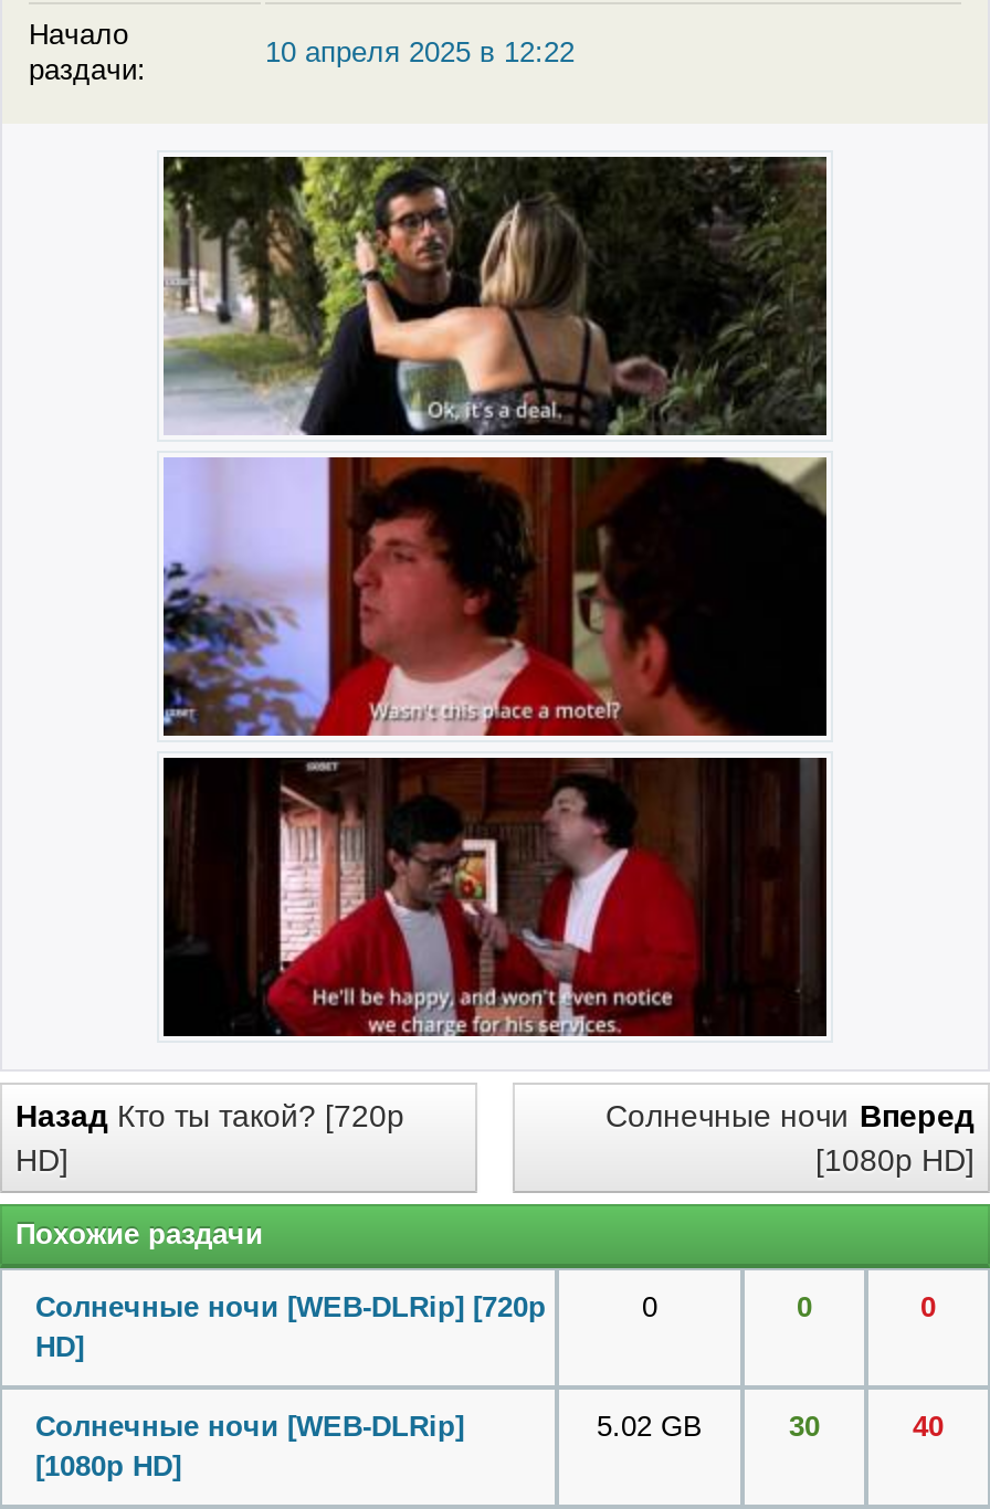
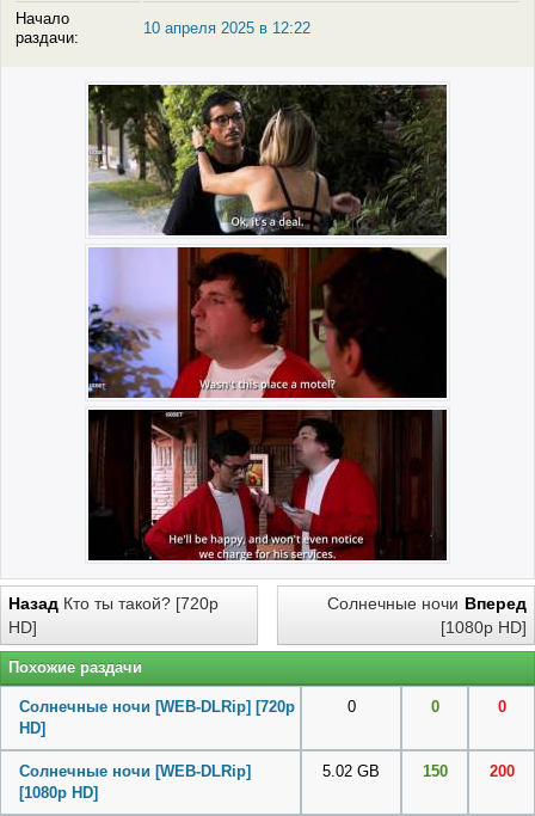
[789,1410,820,1444] 30 -> [422,763,447,781] 150
[913,1410,944,1444] 40 -> [489,763,514,781] 200

